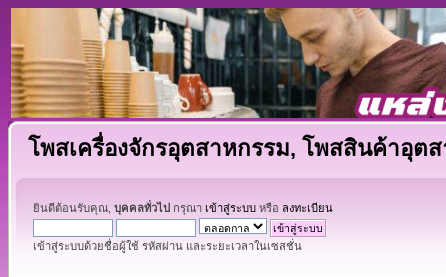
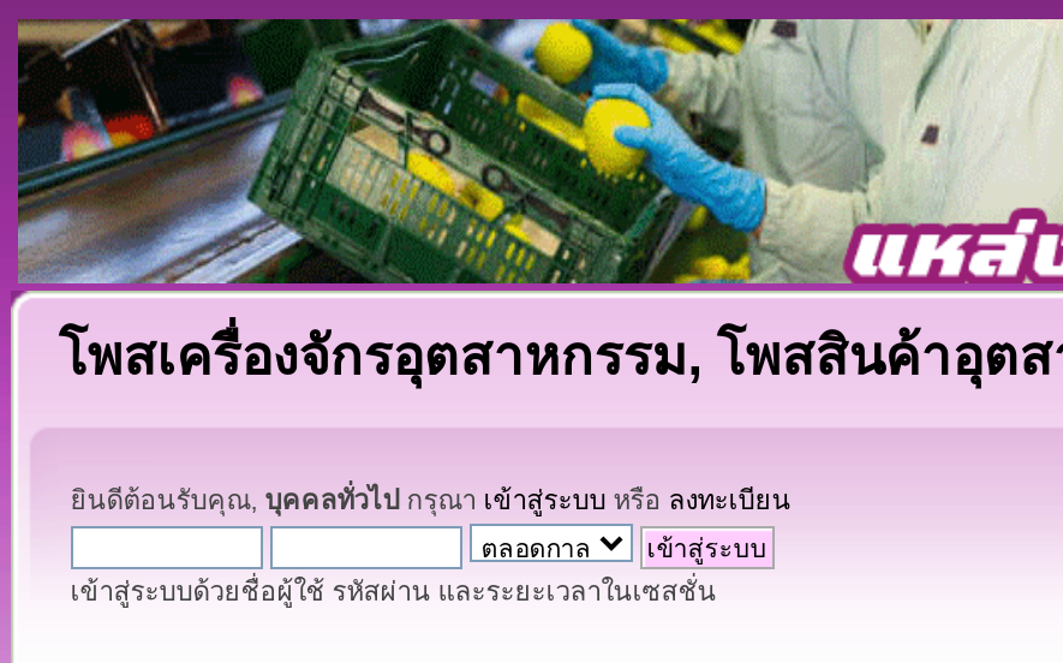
[10,7,443,119] [image] -> [16,17,1056,286] [image]

